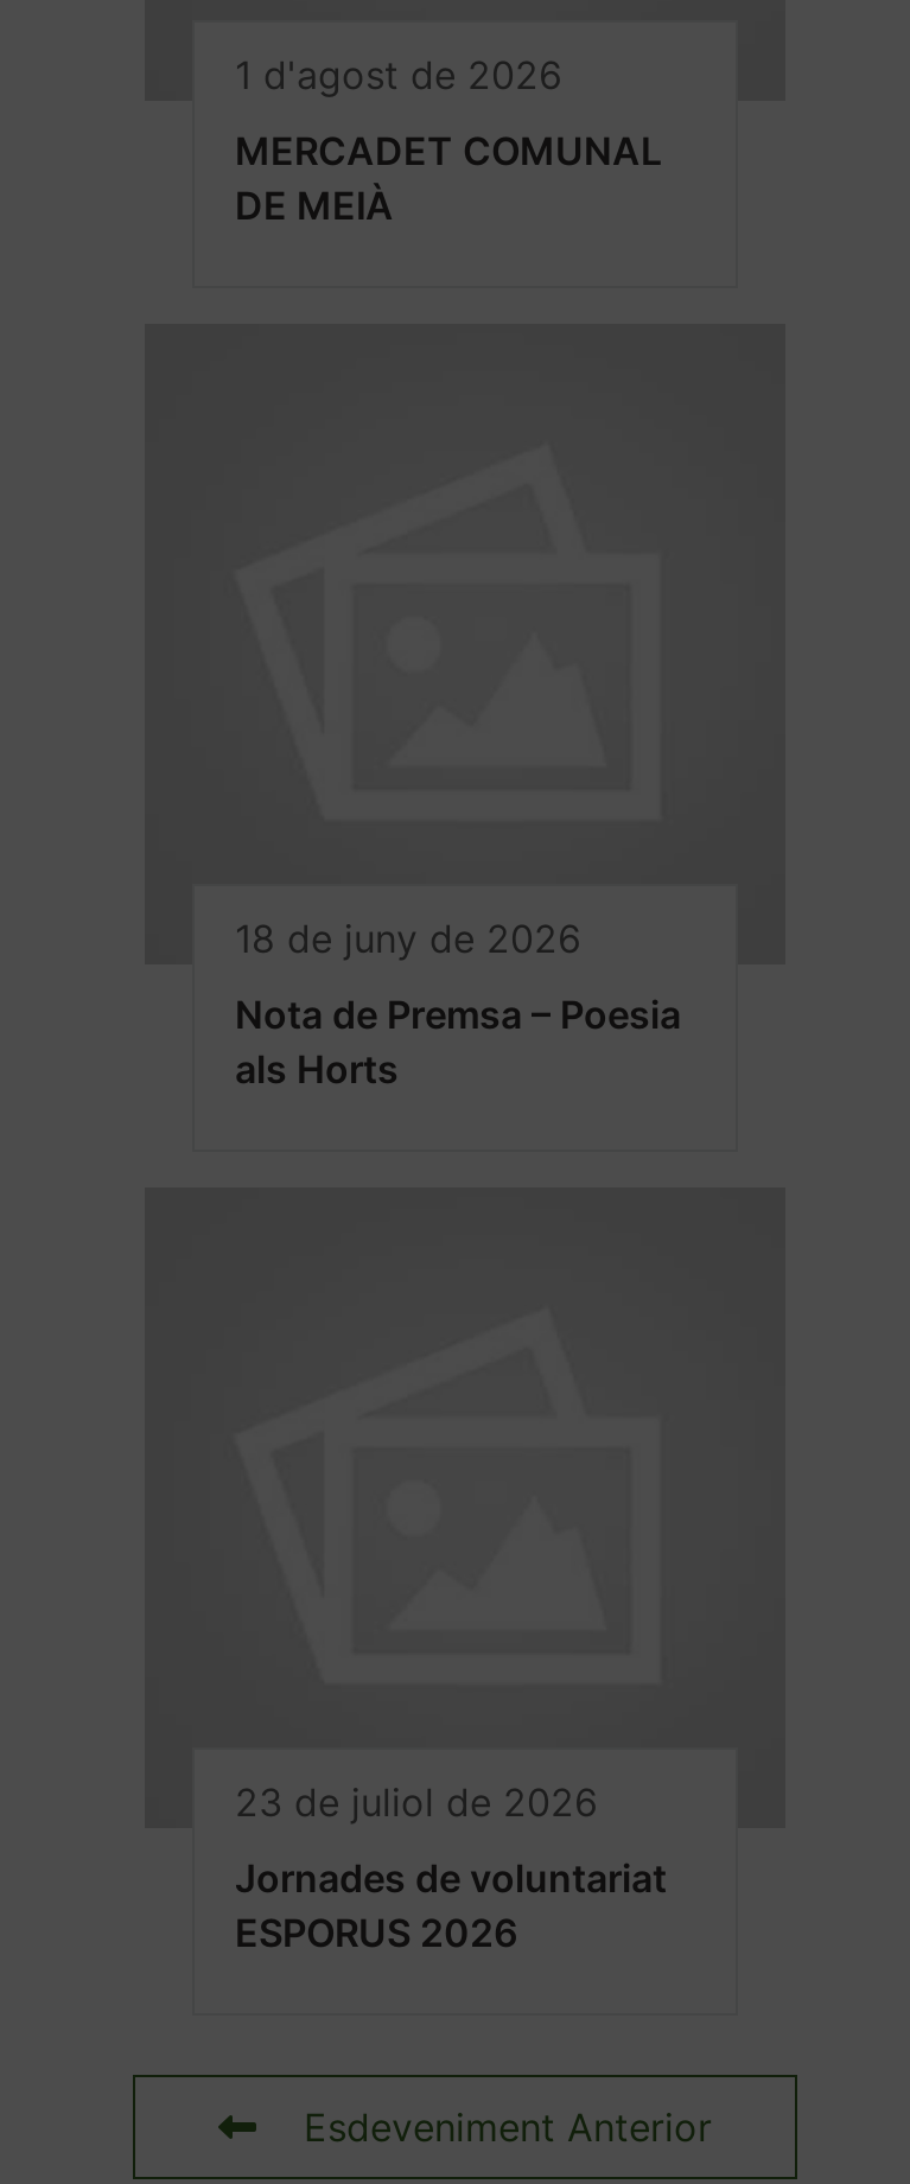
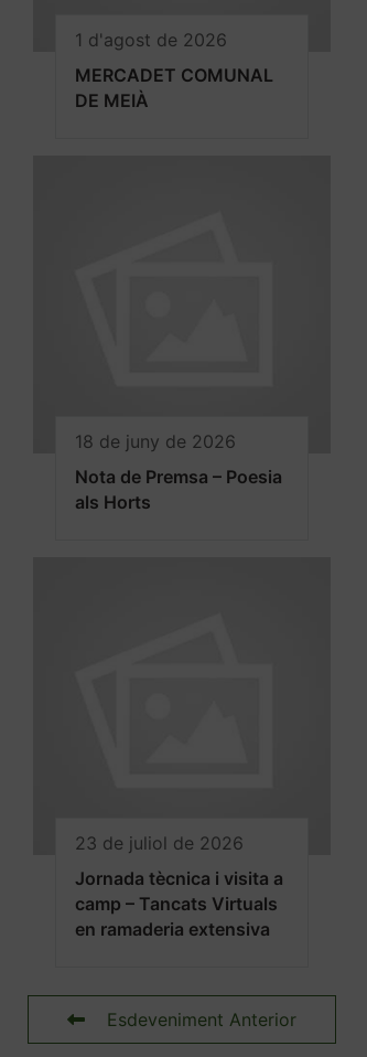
[235,1855,667,1957] Jornades de voluntariat | ESPORUS 2026 -> [75,868,283,940] Jornada tècnica i visita a | camp – Tancats Virtuals | en ramaderia extensiva

